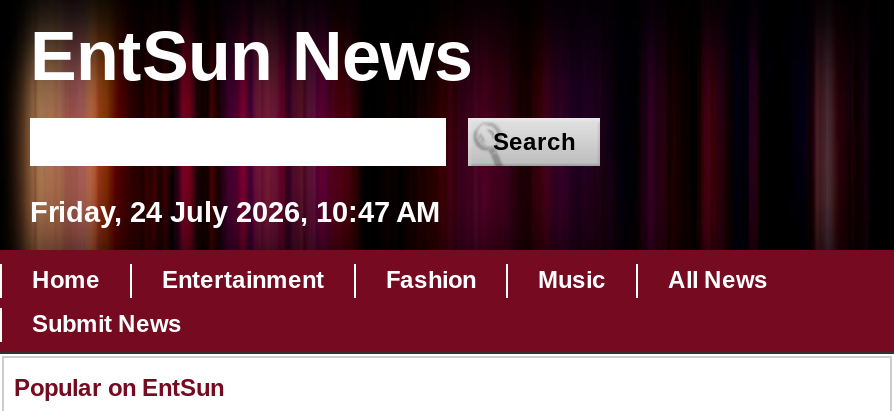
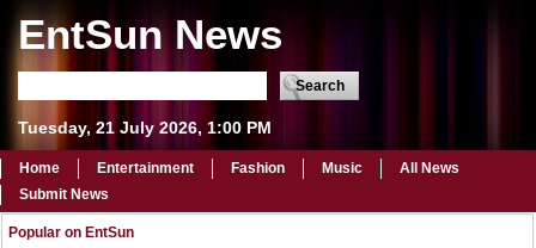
[30,196,440,228] Friday, 24 July 2026, 10:47 AM -> [18,118,272,137] Tuesday, 21 July 2026, 1:00 PM

